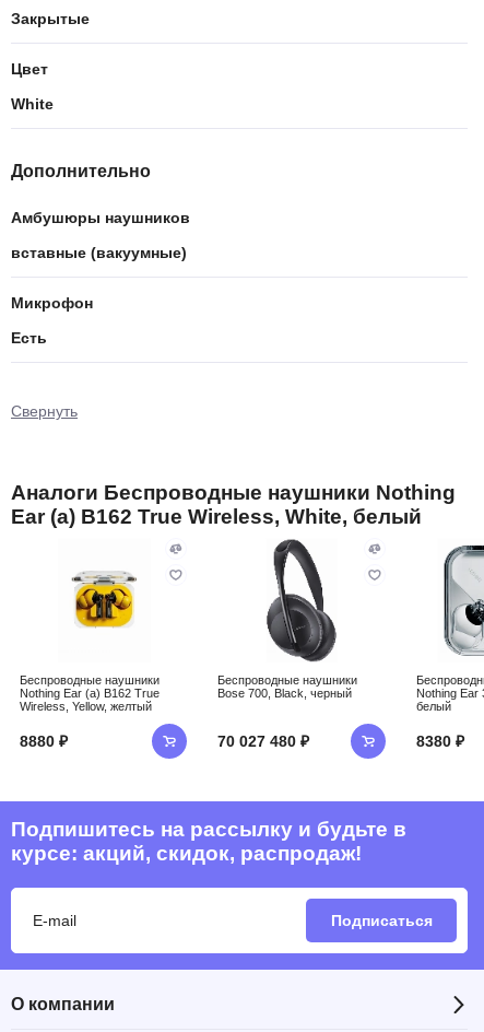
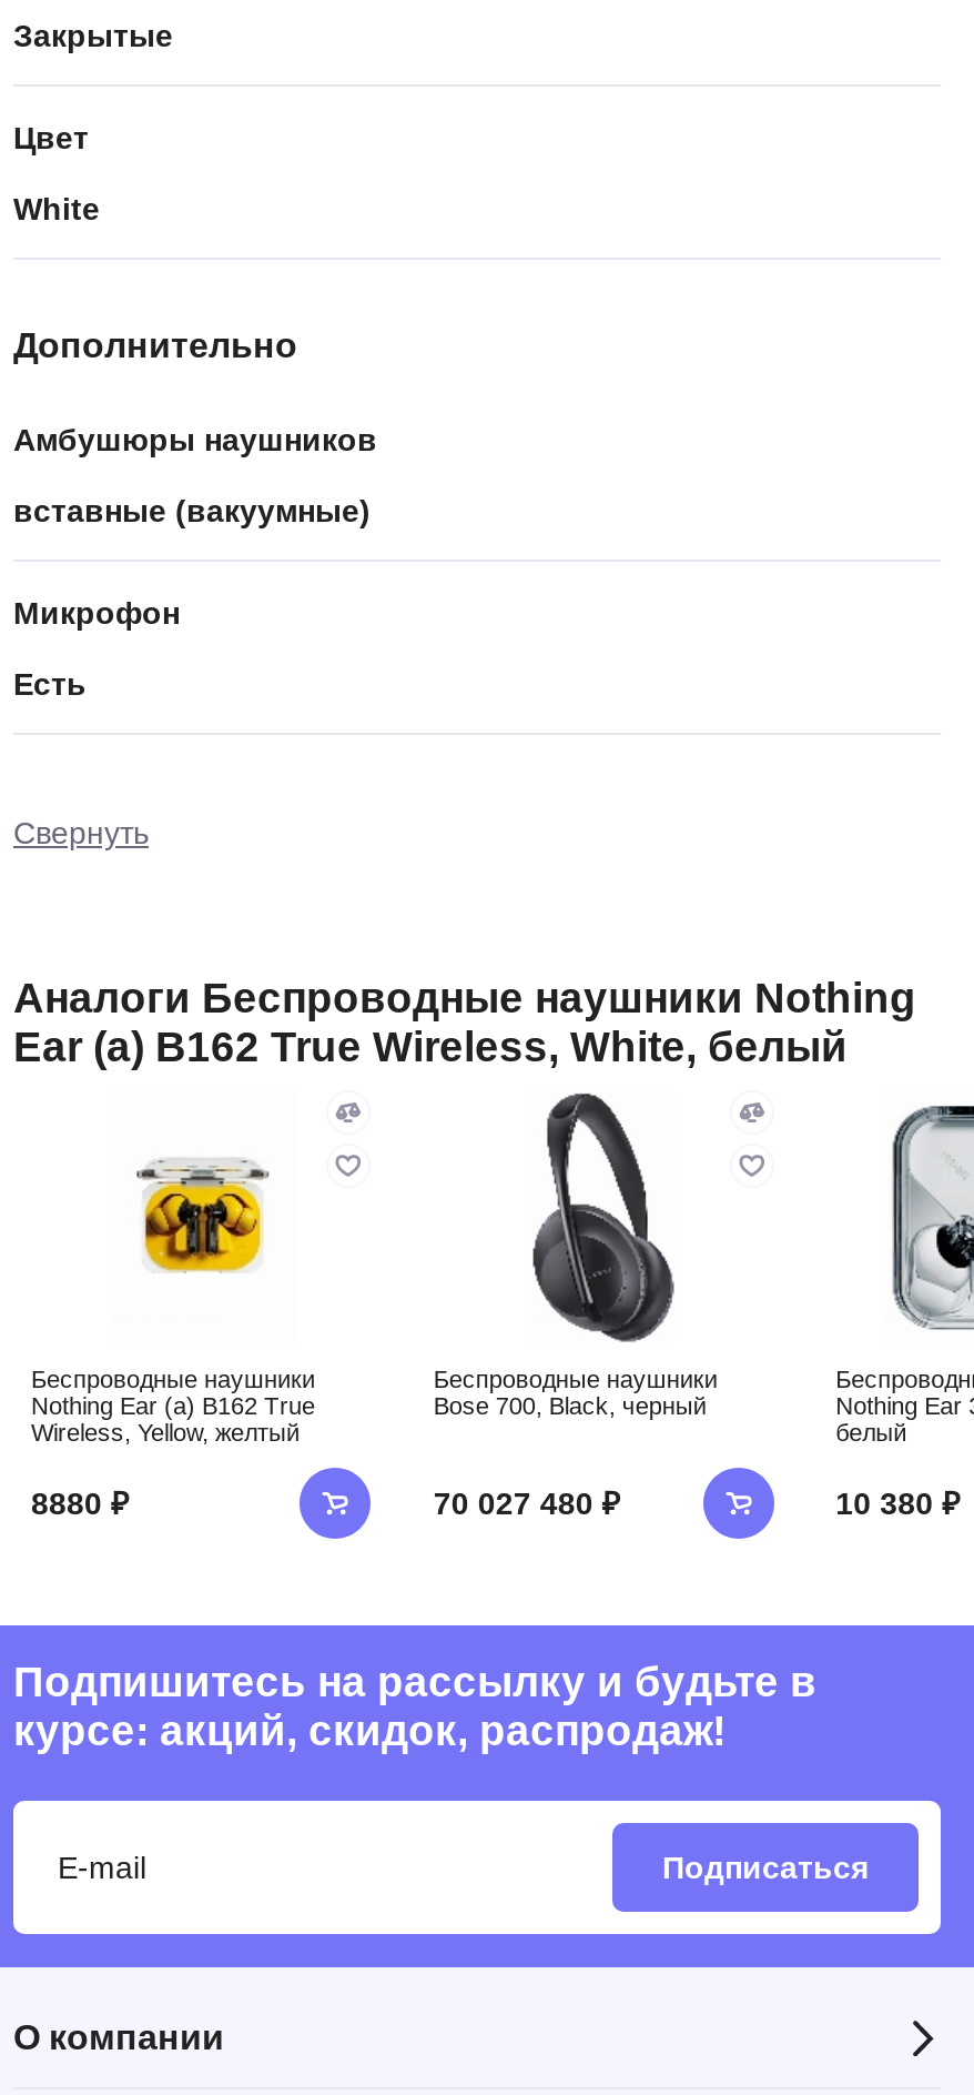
[416,732,464,750] 8380 ₽ -> [836,1485,960,1520] 10 380 ₽

